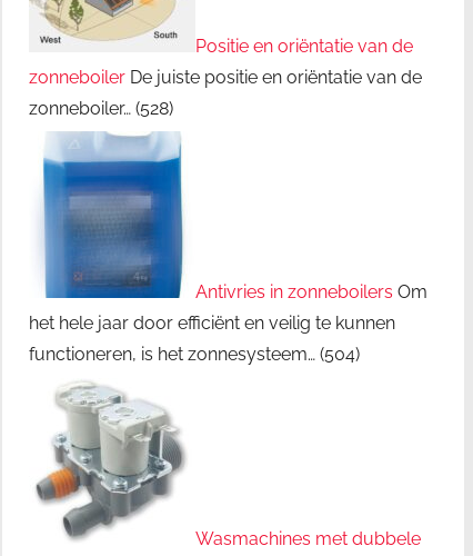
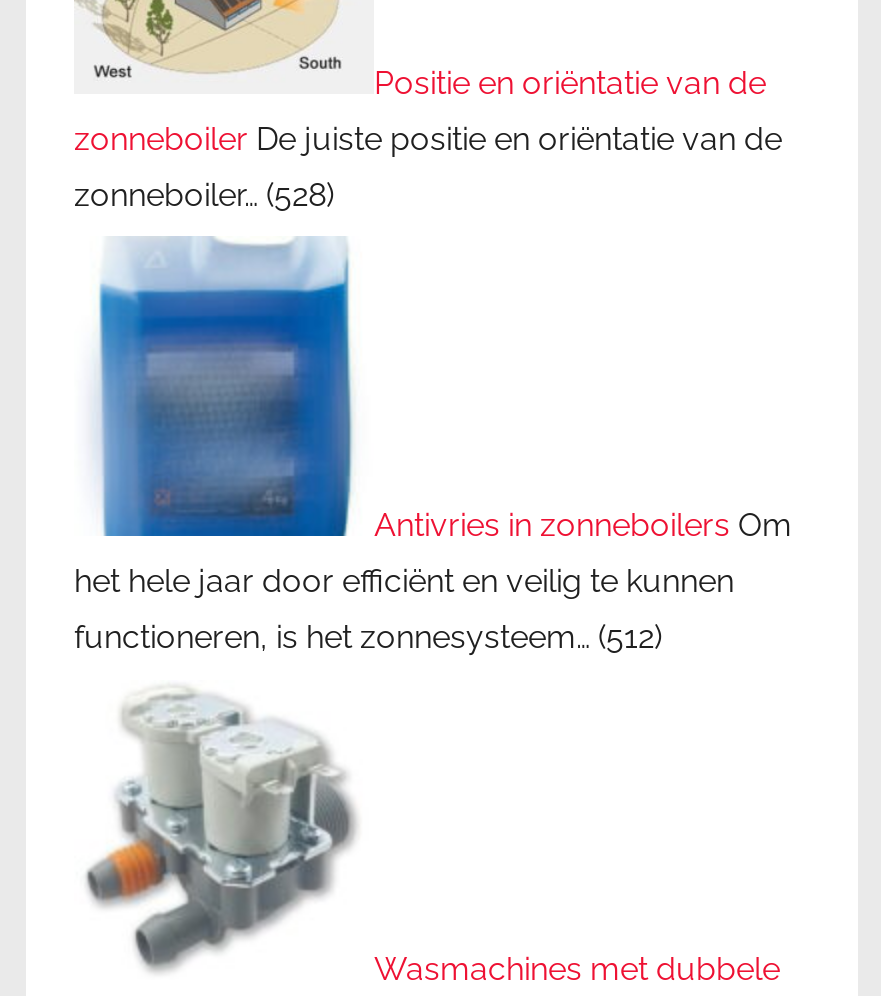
[29,344,360,365] functioneren, is het zonnesysteem… (504) -> [74,618,662,656] functioneren, is het zonnesysteem… (512)

